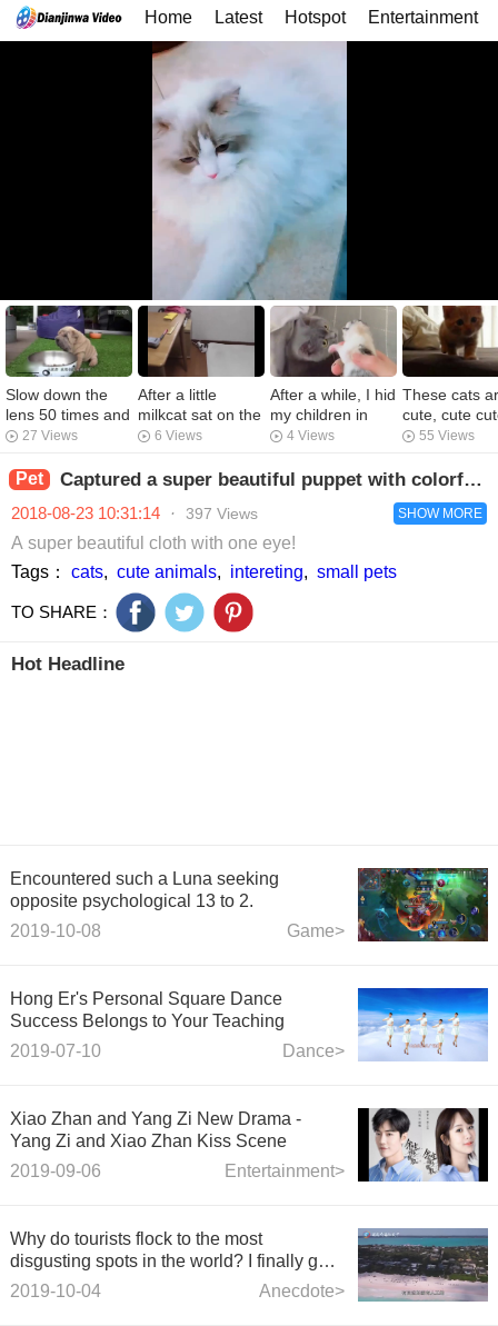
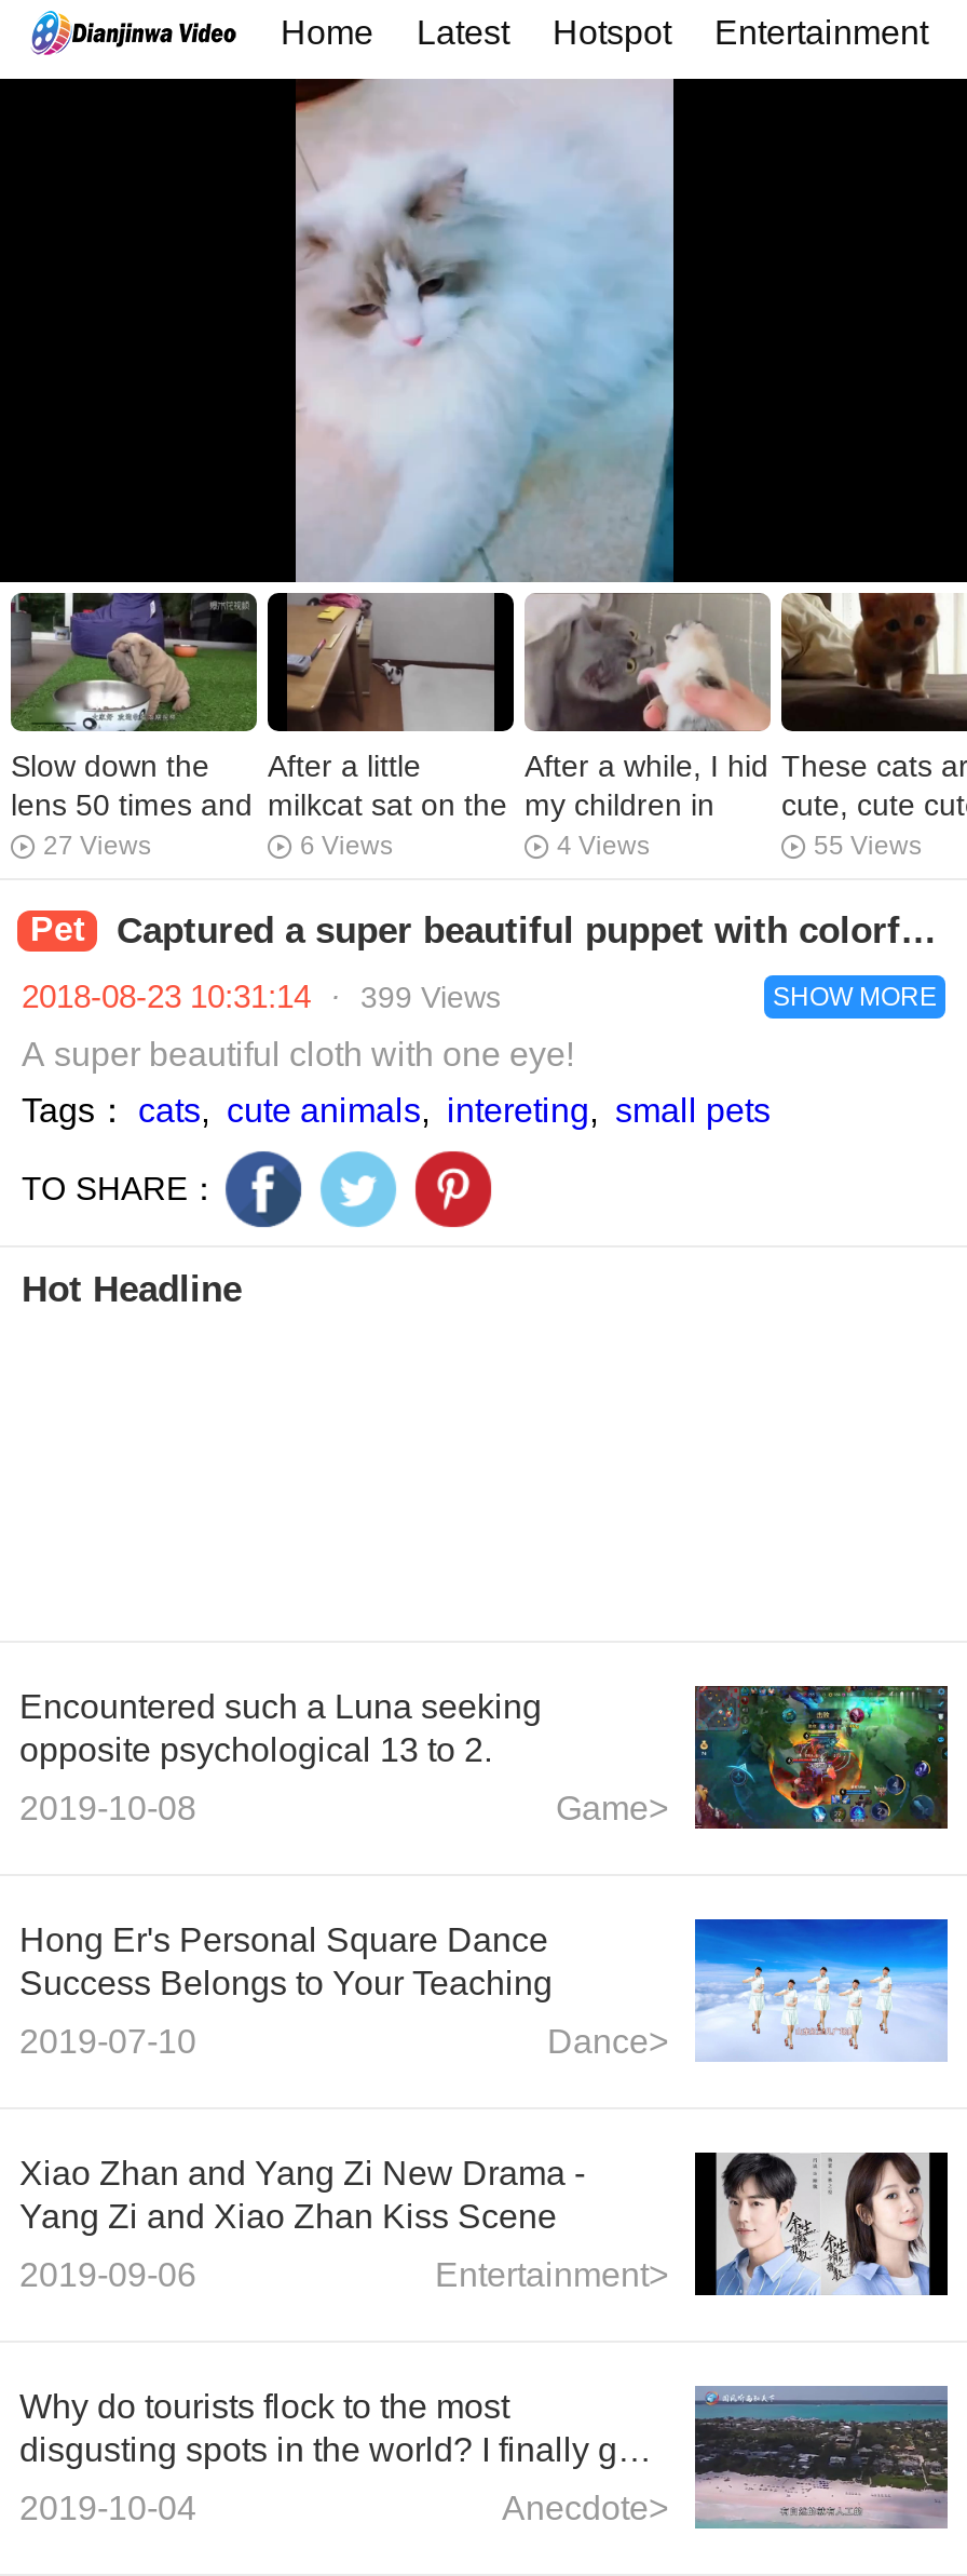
[11,503,258,522] 2018-08-23 10:31:14 · 397 Views -> [22,977,501,1014] 2018-08-23 10:31:14 · 399 Views

